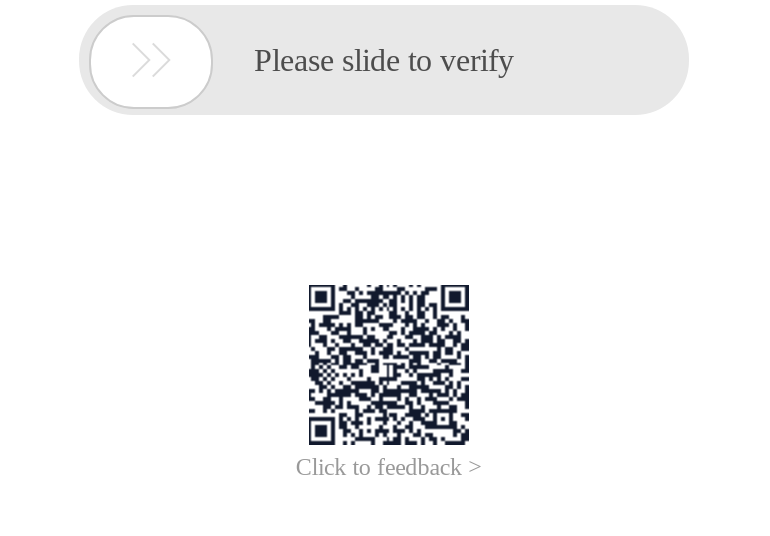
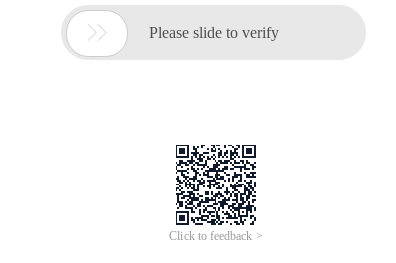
[307,285,471,447] [image] -> [175,144,257,226] [image]

